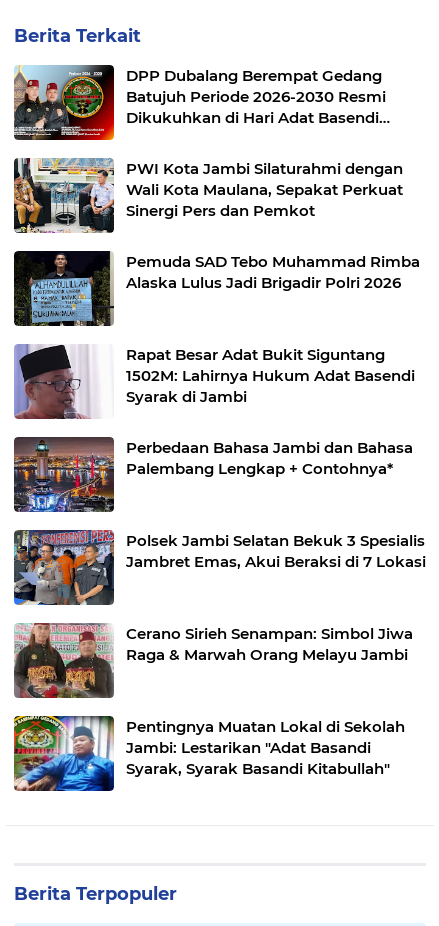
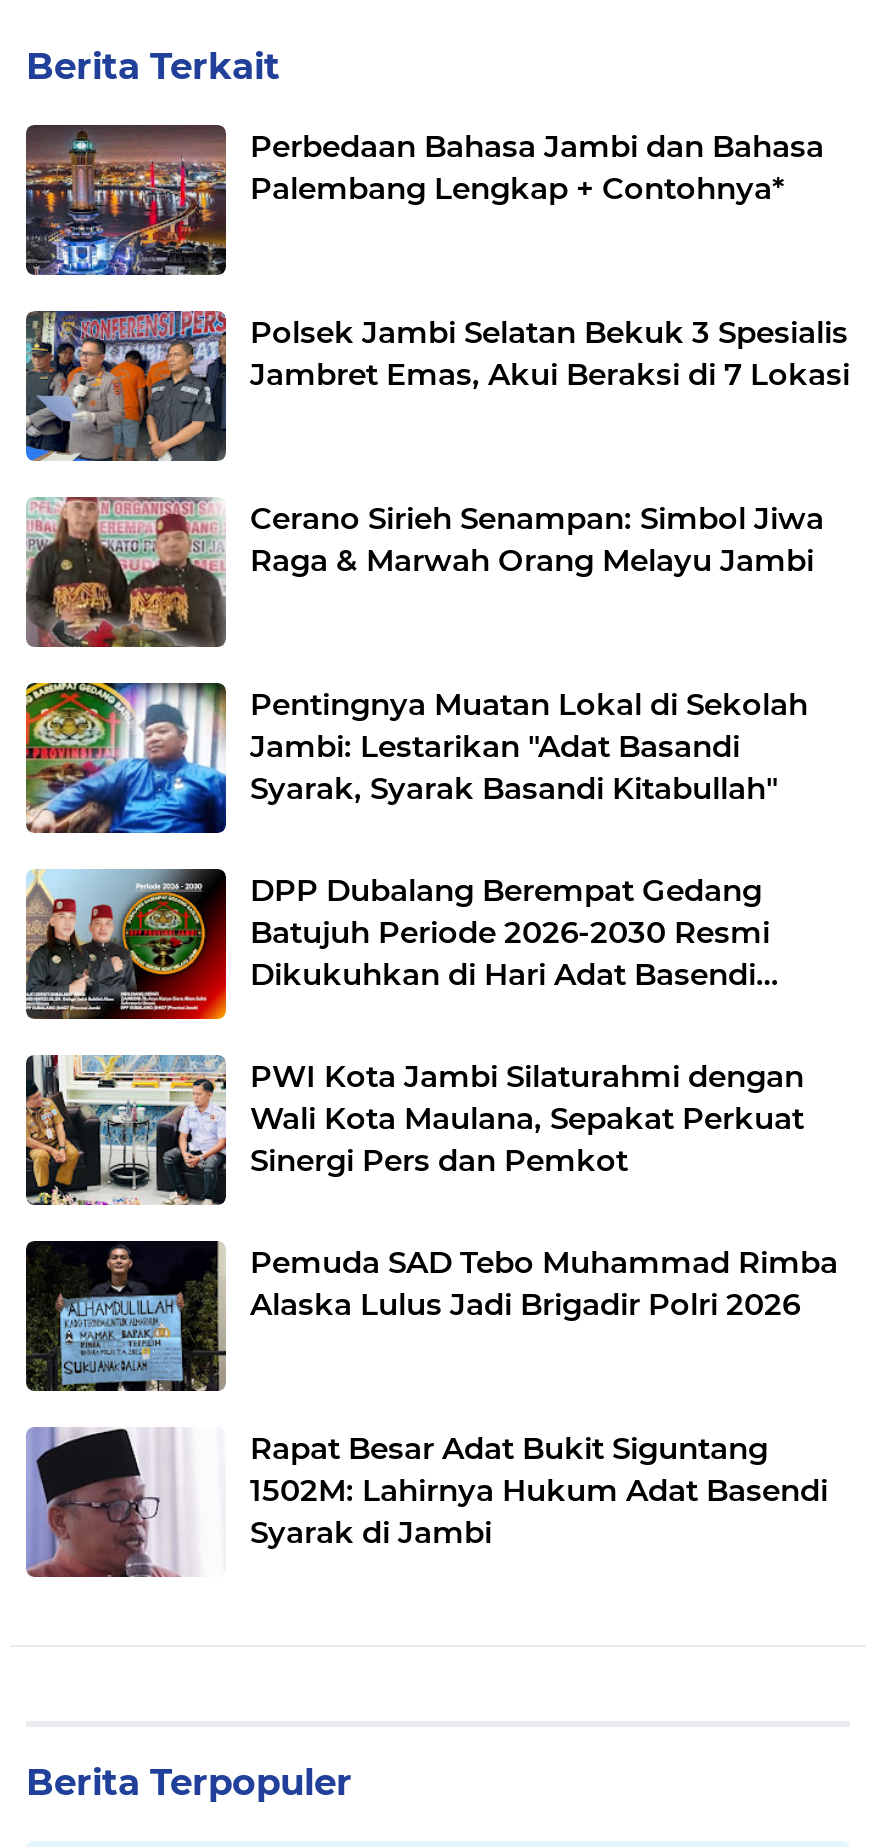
moved [12,63,420,406] -> [22,865,838,1551]: [image] | DPP Dubalang Berempat Gedang | Batujuh Periode 2026-2030 Resmi | ... | 1502M: Lahirnya Hukum Adat Basendi | Syarak di Jambi
moved [13,436,413,513] -> [24,123,824,277]: [image] | Perbedaan Bahasa Jambi dan Bahasa | Palembang Lengkap + Contohnya*
moved [13,529,426,606] -> [24,309,850,463]: [image] | Polsek Jambi Selatan Bekuk 3 Spesialis | Jambret Emas, Akui Beraksi di 7 Lokasi
moved [14,622,413,699] -> [26,495,824,649]: [image] | Cerano Sirieh Senampan: Simbol Jiwa | Raga & Marwah Orang Melayu Jambi
moved [13,715,405,792] -> [24,681,808,835]: [image] | Pentingnya Muatan Lokal di Sekolah | Jambi: Lestarikan "Adat Basandi | Syarak, Syarak Basandi Kitabullah"

